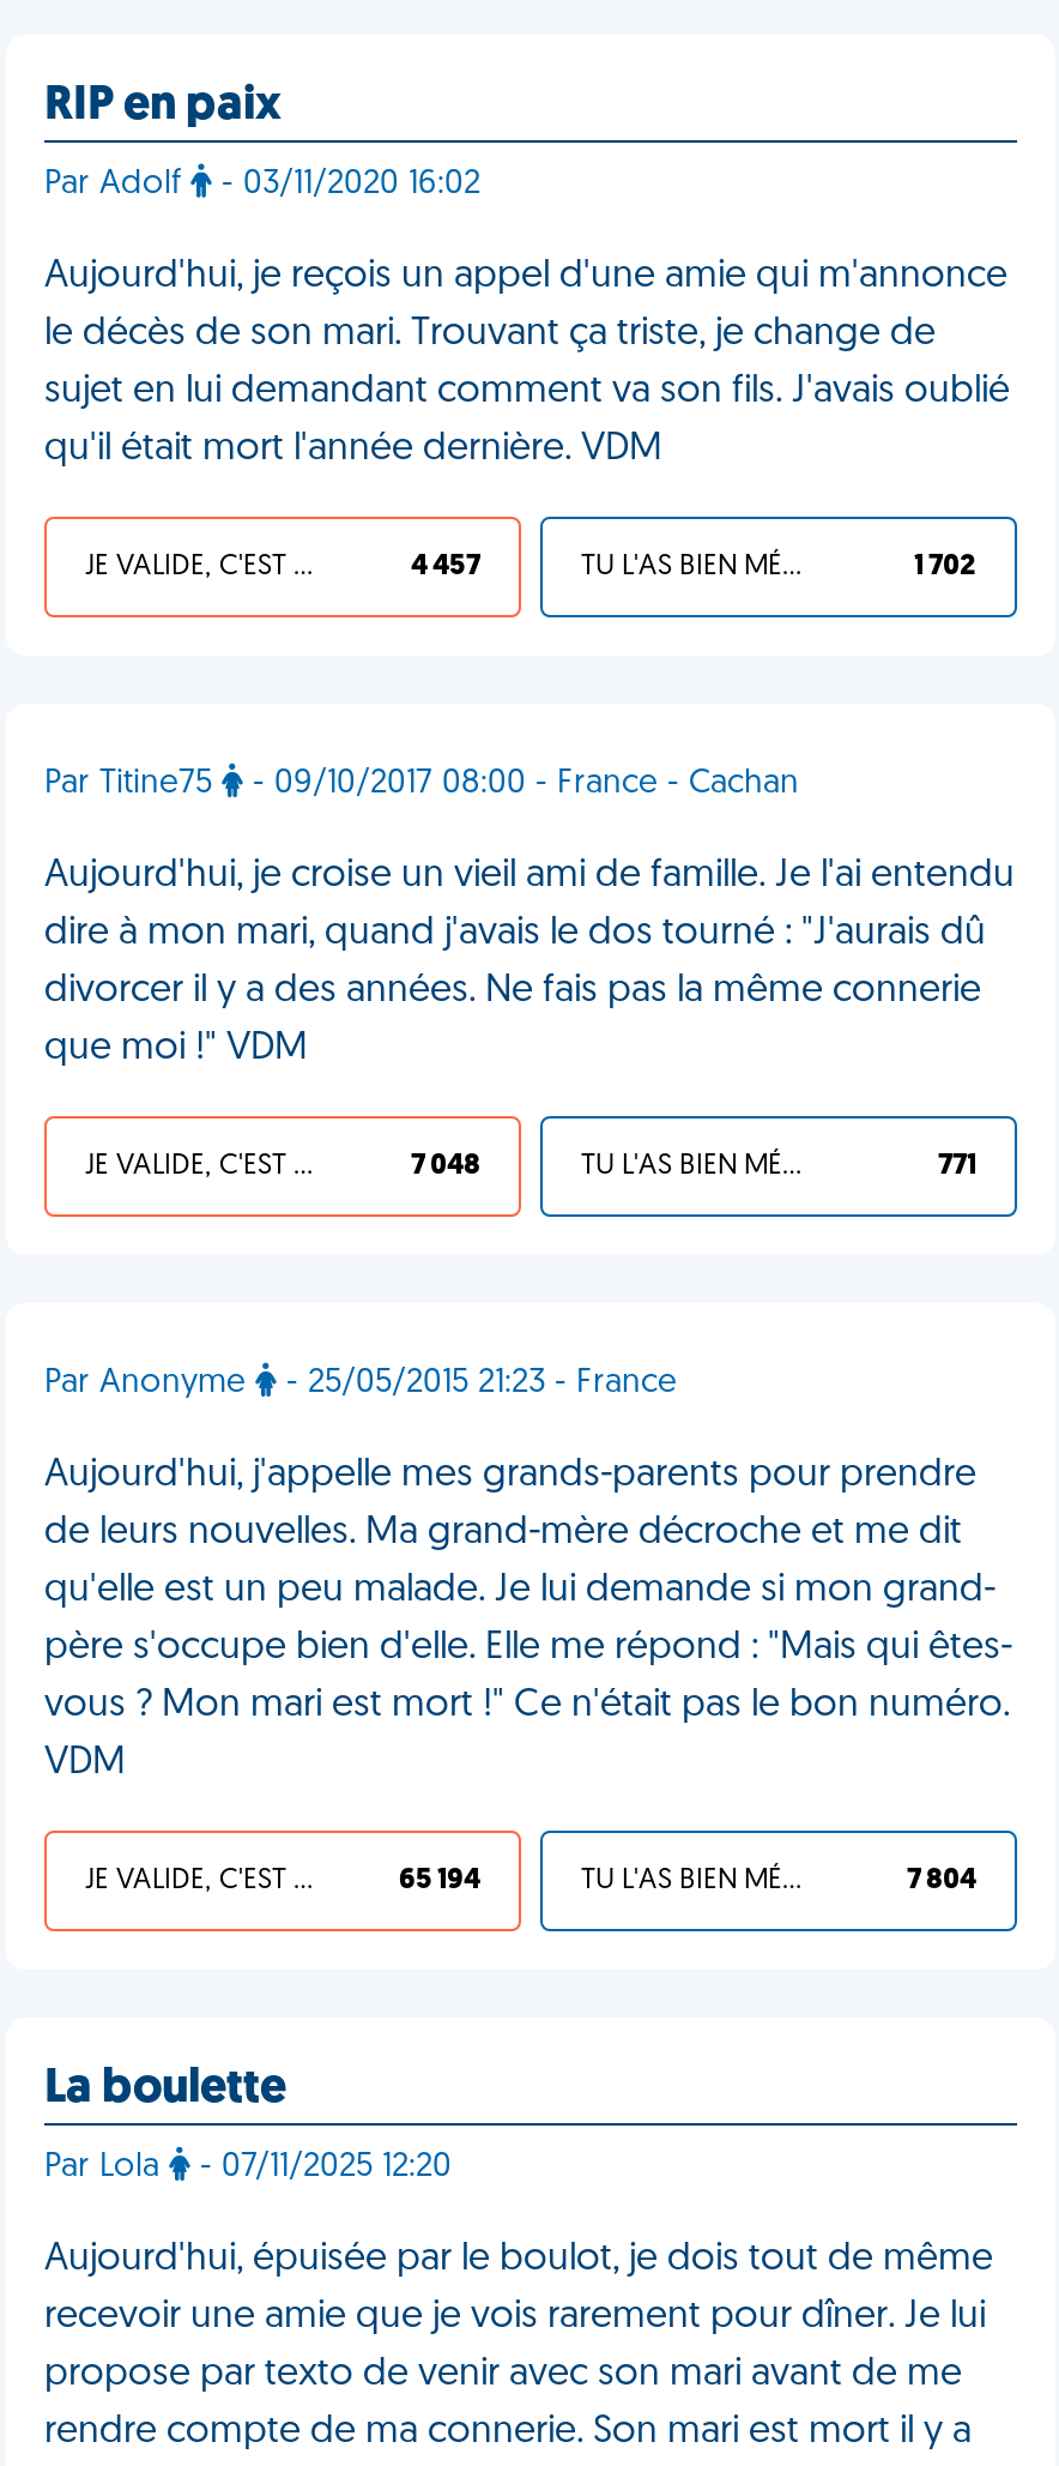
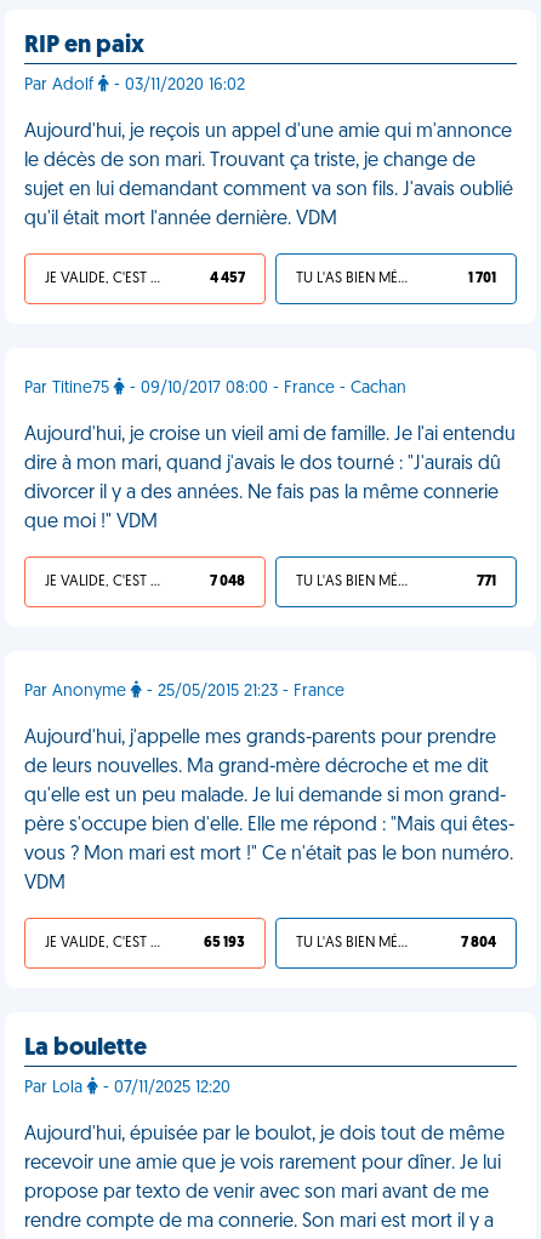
[914,553,976,581] 1 702 -> [468,272,496,286] 1 701
[399,1867,480,1895] 65 194 -> [204,936,245,950] 65 193

